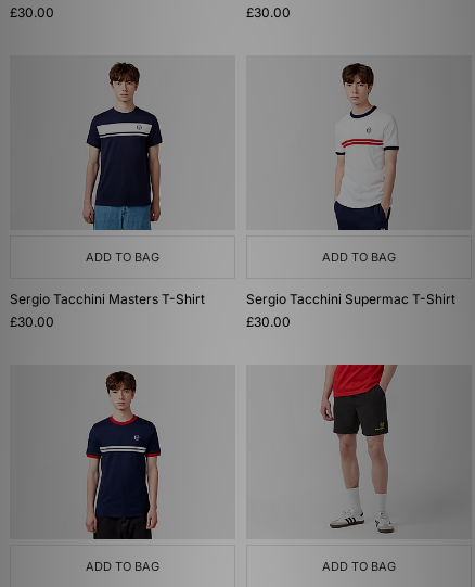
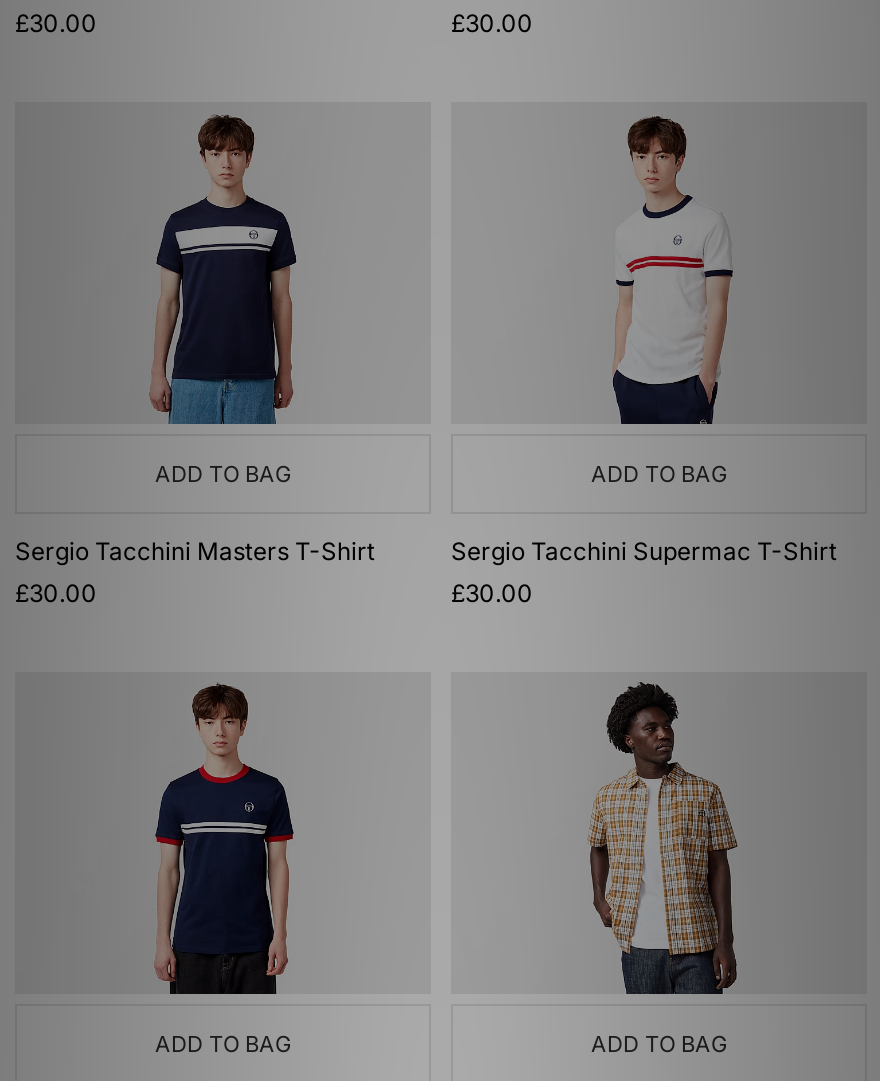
[320,363,401,539] [image] -> [587,672,739,996] [image]

